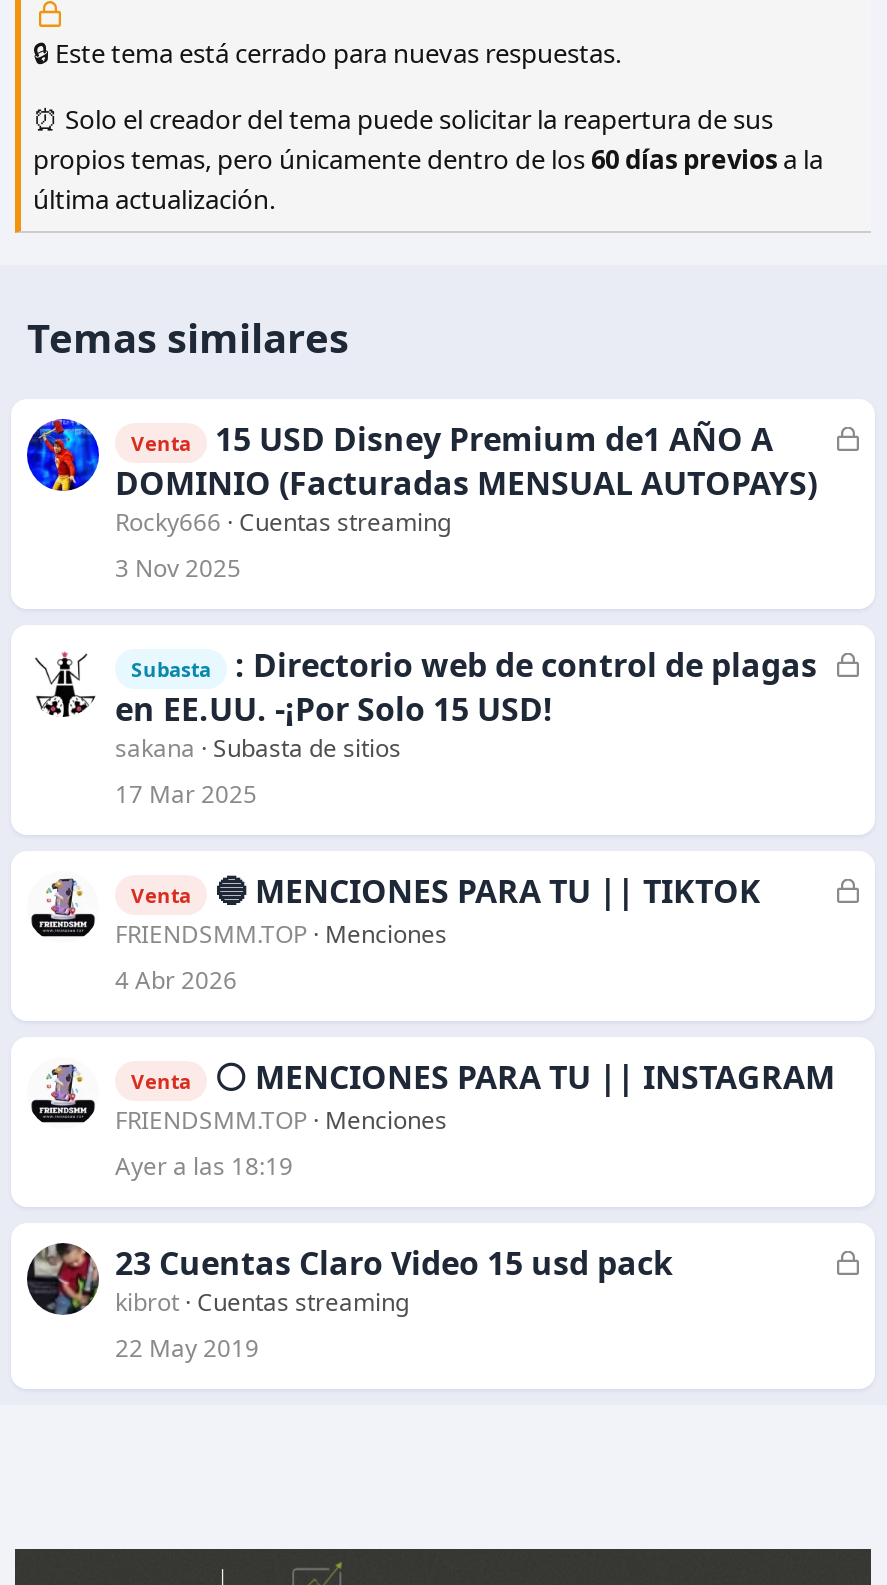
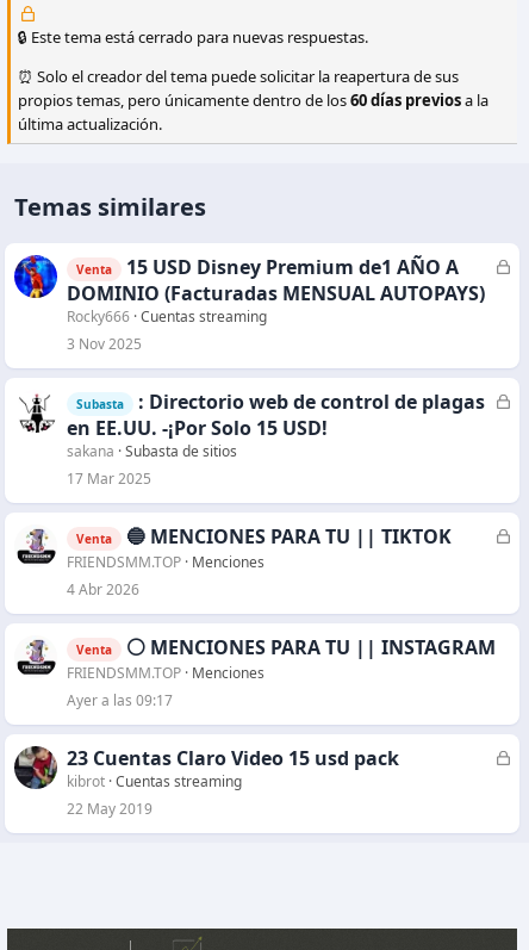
[115,1148,293,1182] Ayer a las 18:19 -> [67,690,173,710] Ayer a las 09:17

